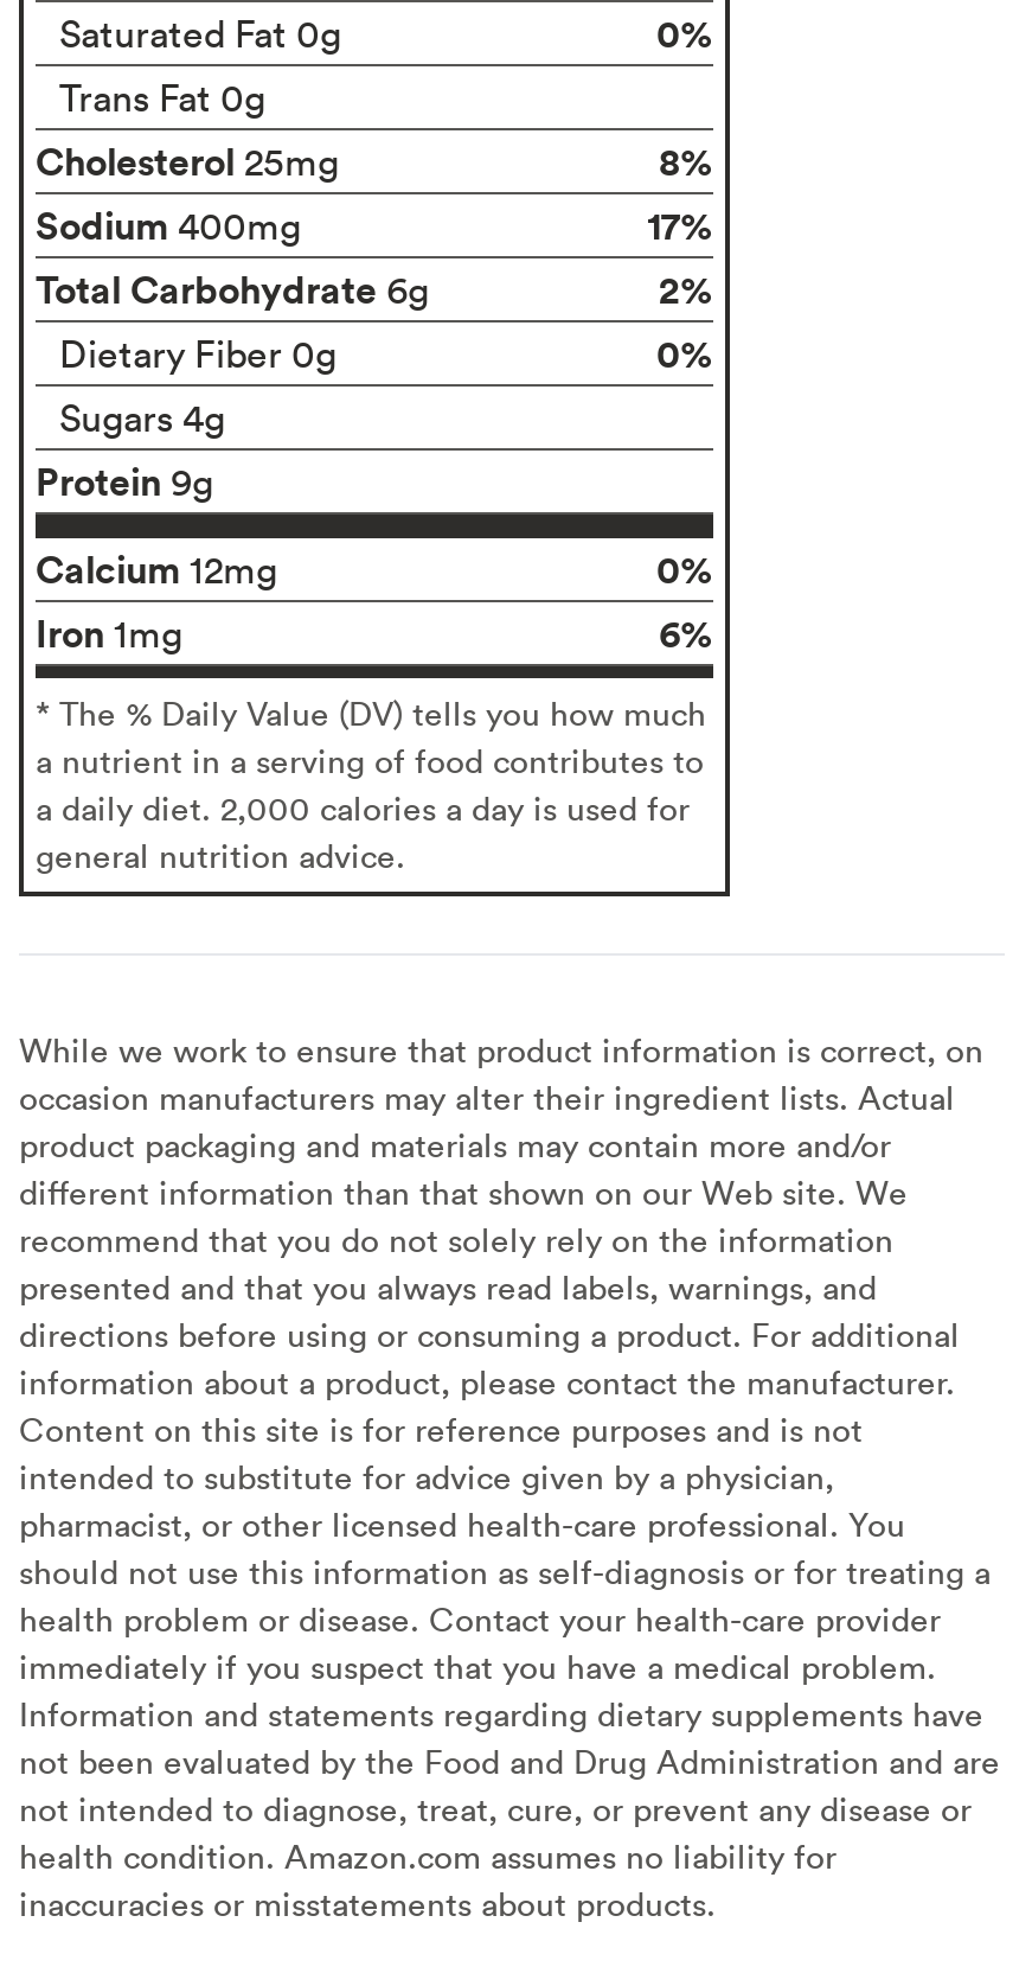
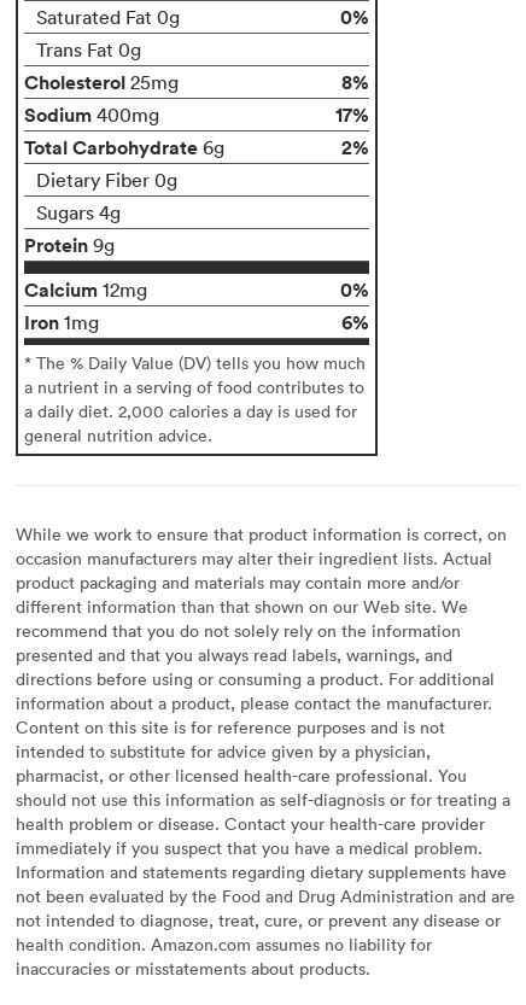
[656,327,713,379] 0% -> none

